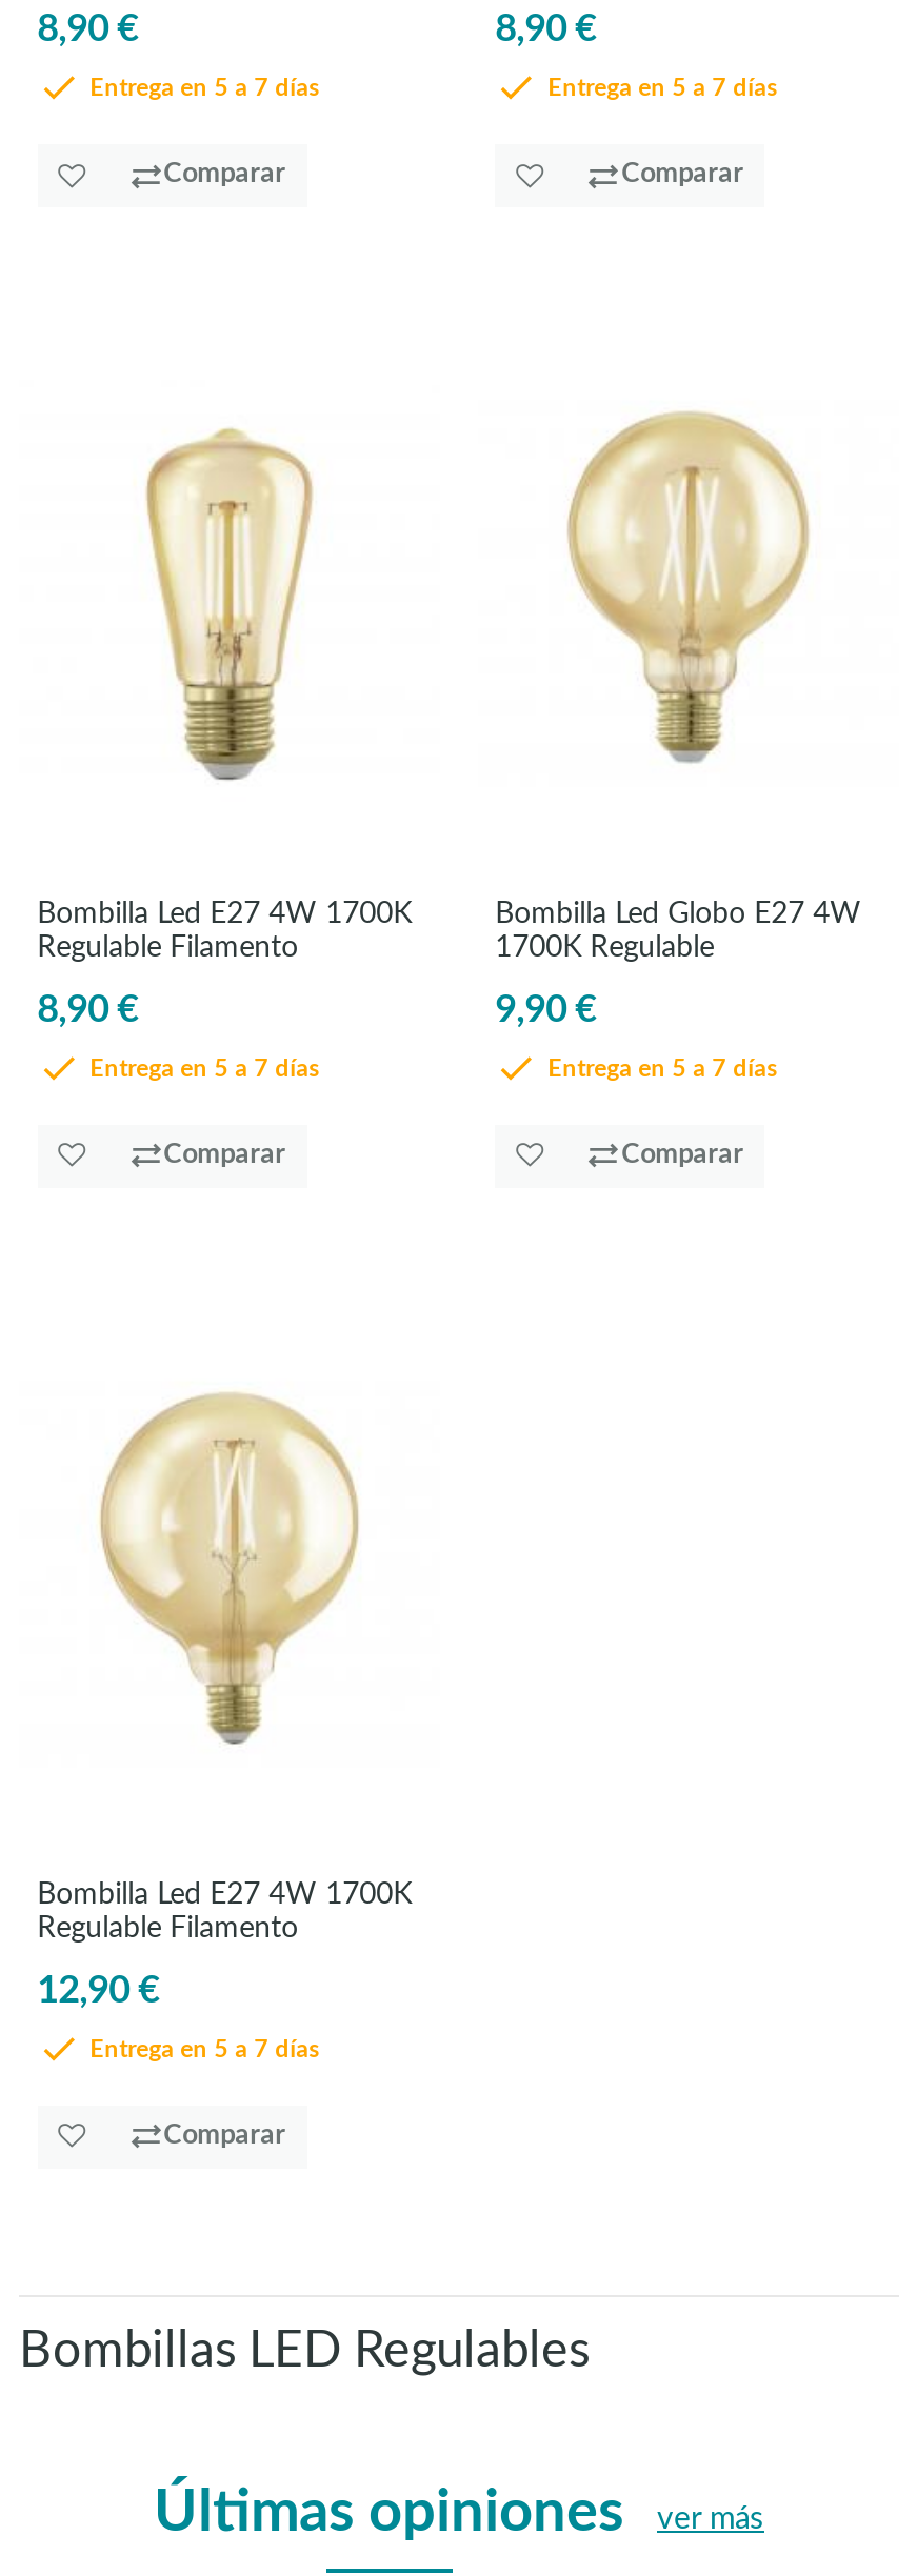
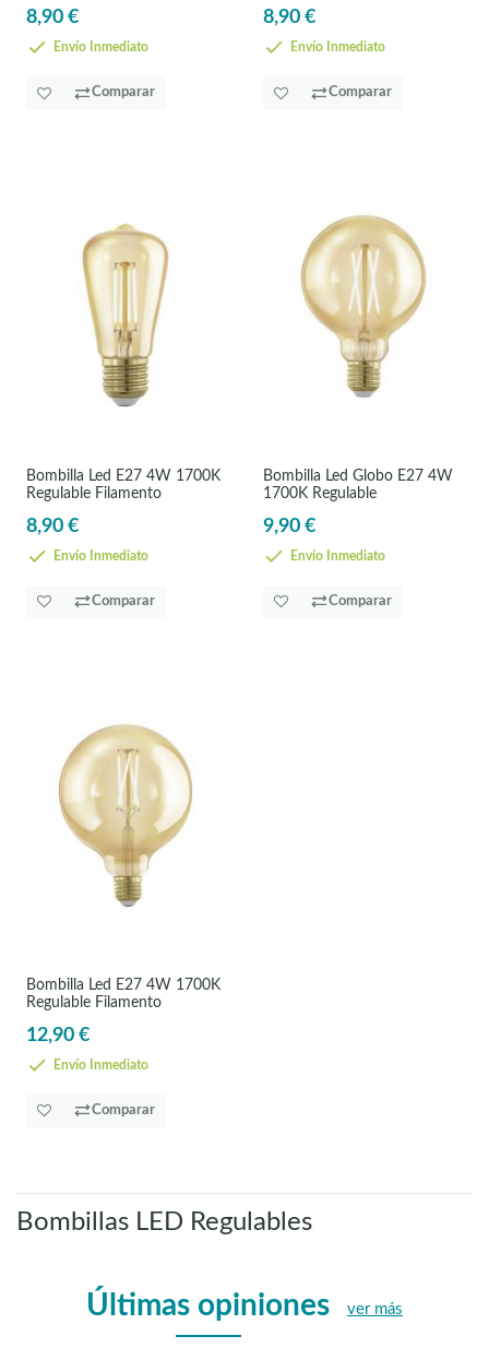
[83,77,319,100] Entrega en 5 a 7 días -> [50,42,148,54] Envío Inmediato
[541,77,777,100] Entrega en 5 a 7 días -> [287,42,385,54] Envío Inmediato
[83,1058,319,1081] Entrega en 5 a 7 días -> [50,551,148,563] Envío Inmediato
[541,1058,777,1081] Entrega en 5 a 7 días -> [287,551,385,563] Envío Inmediato
[83,2038,319,2061] Entrega en 5 a 7 días -> [50,1059,148,1071] Envío Inmediato

